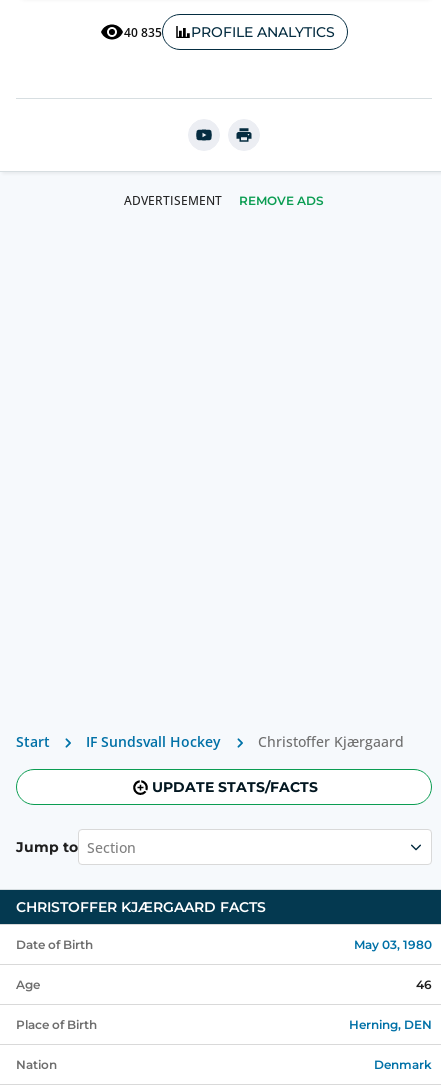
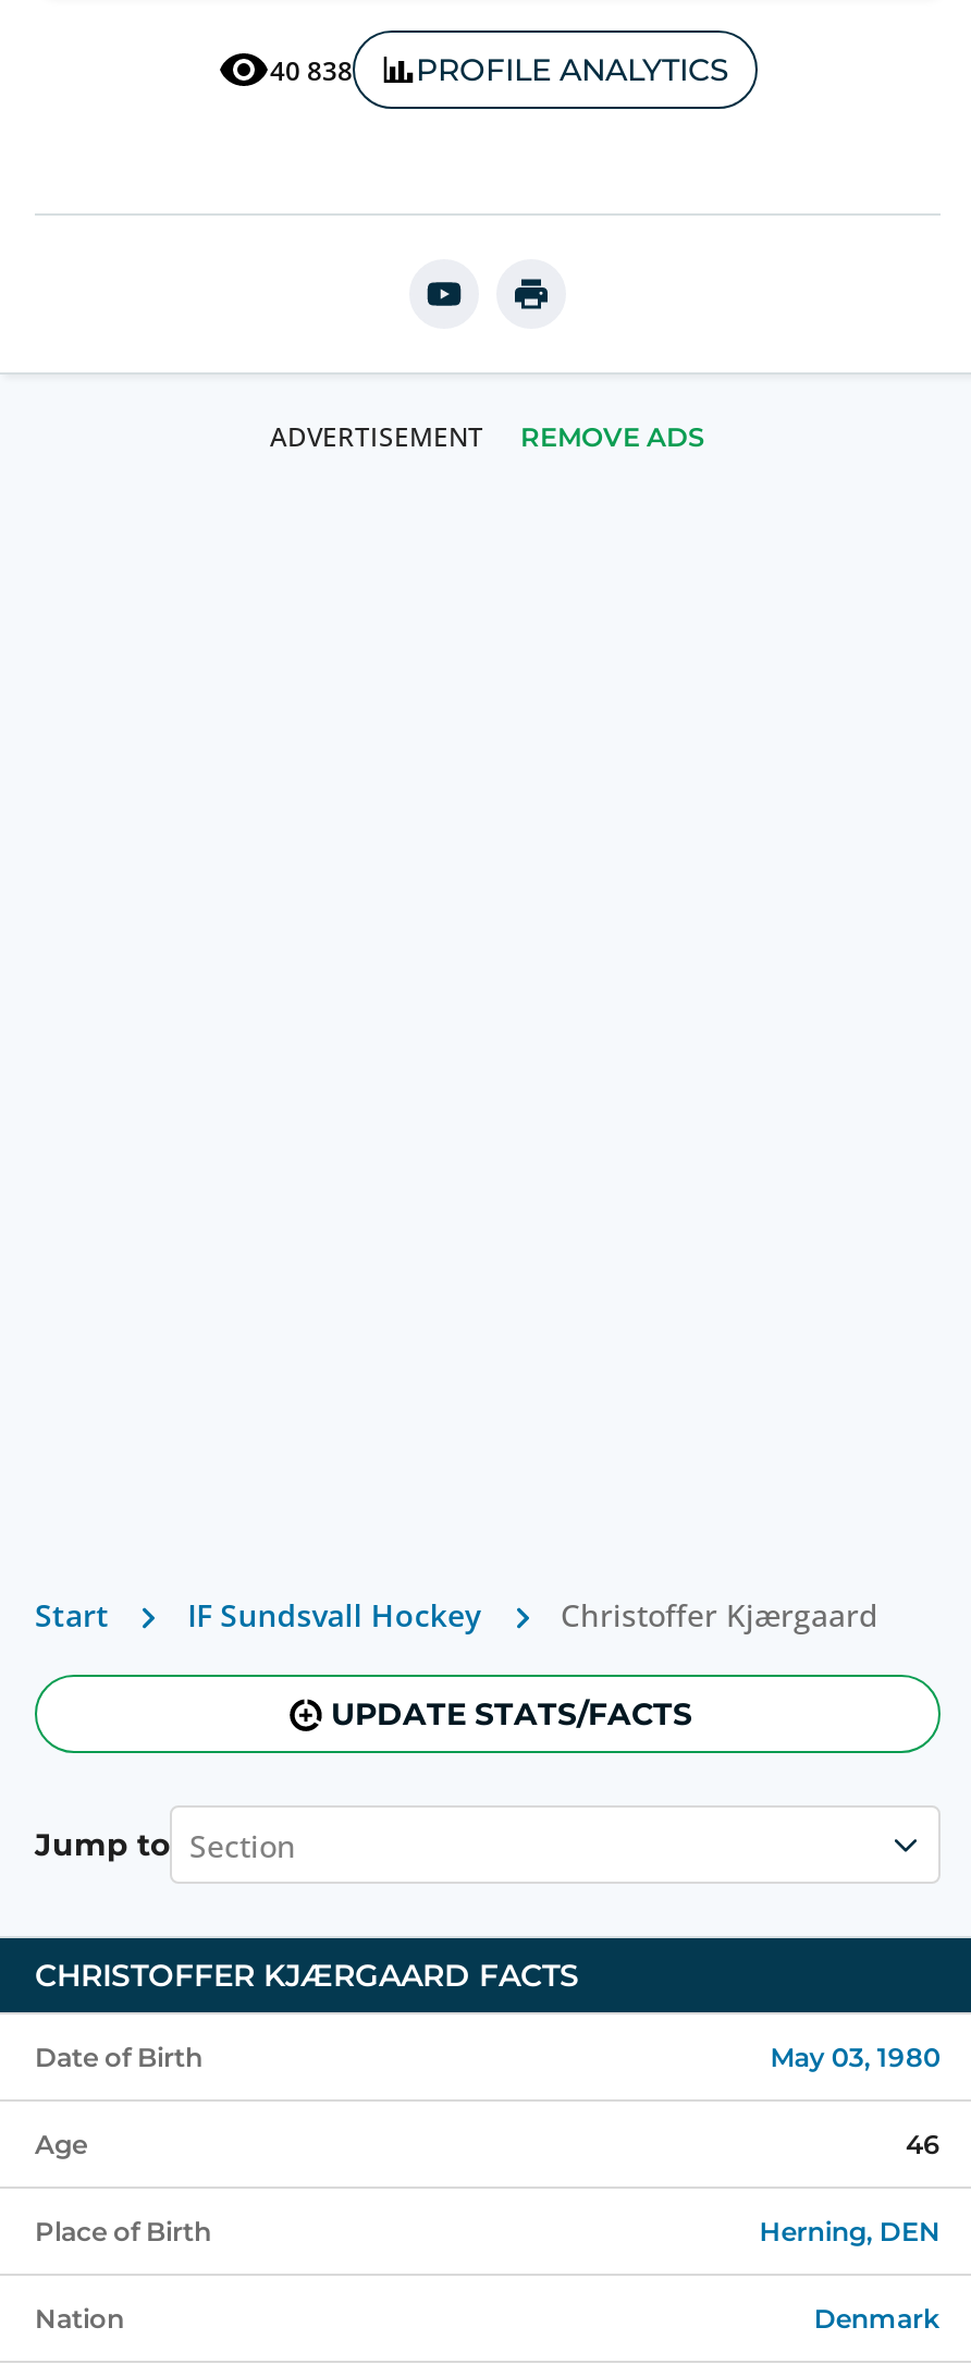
[124,23,335,41] 40 835 PROFILE ANALYTICS -> [270,50,729,89] 40 838 PROFILE ANALYTICS

